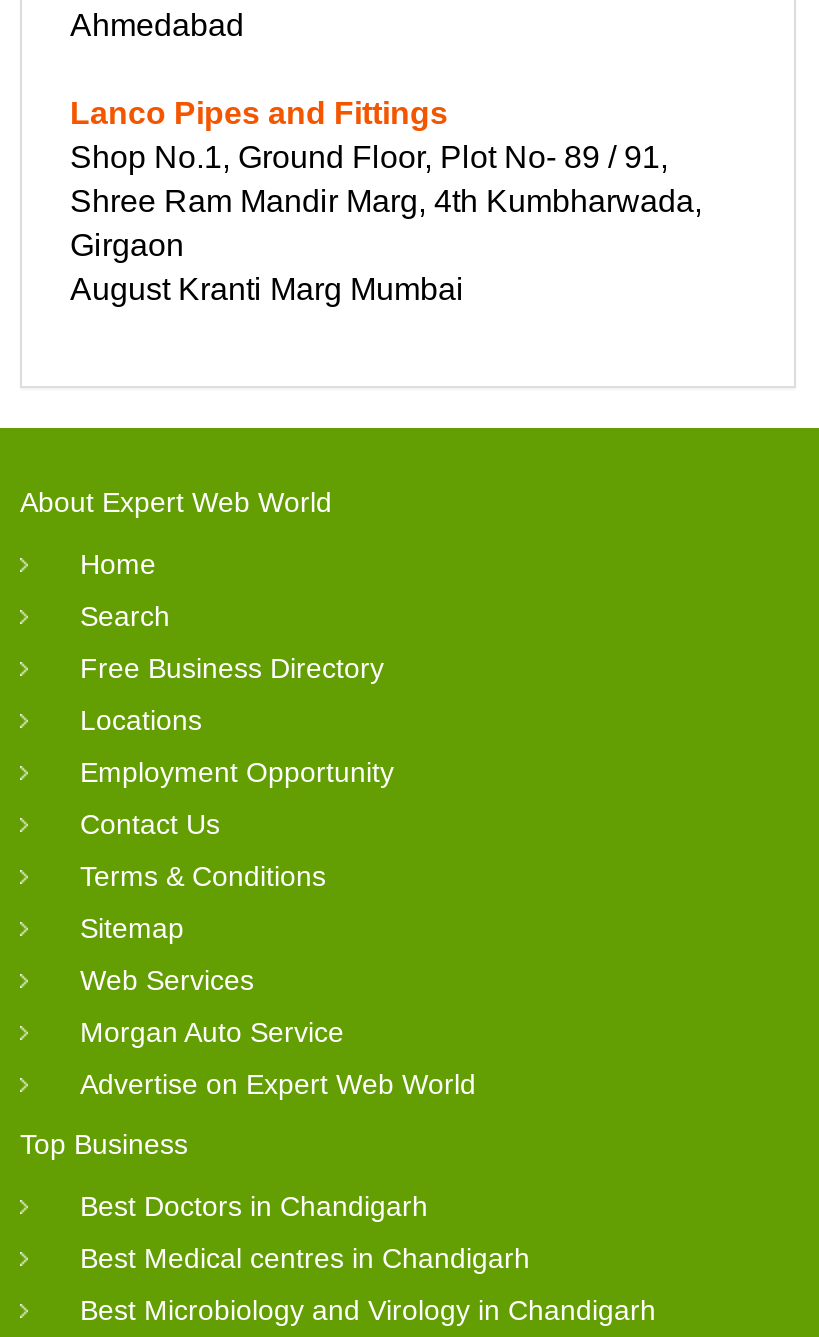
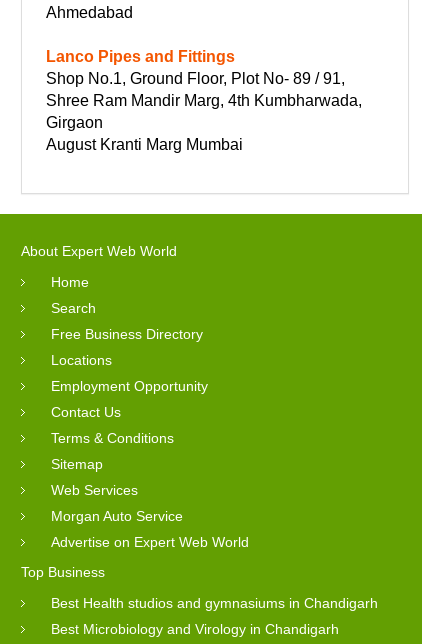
[80,1190,530,1274] Best Doctors in Chandigarh | Best Medical centres in Chandigarh -> [51,595,378,611] Best Health studios and gymnasiums in Chandigarh

